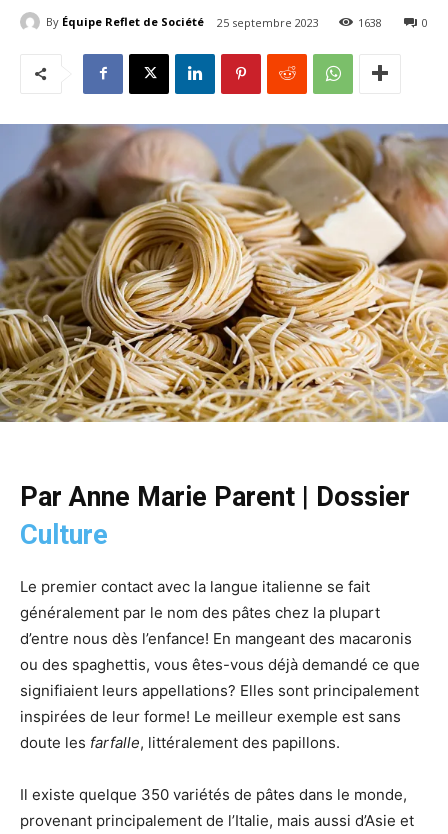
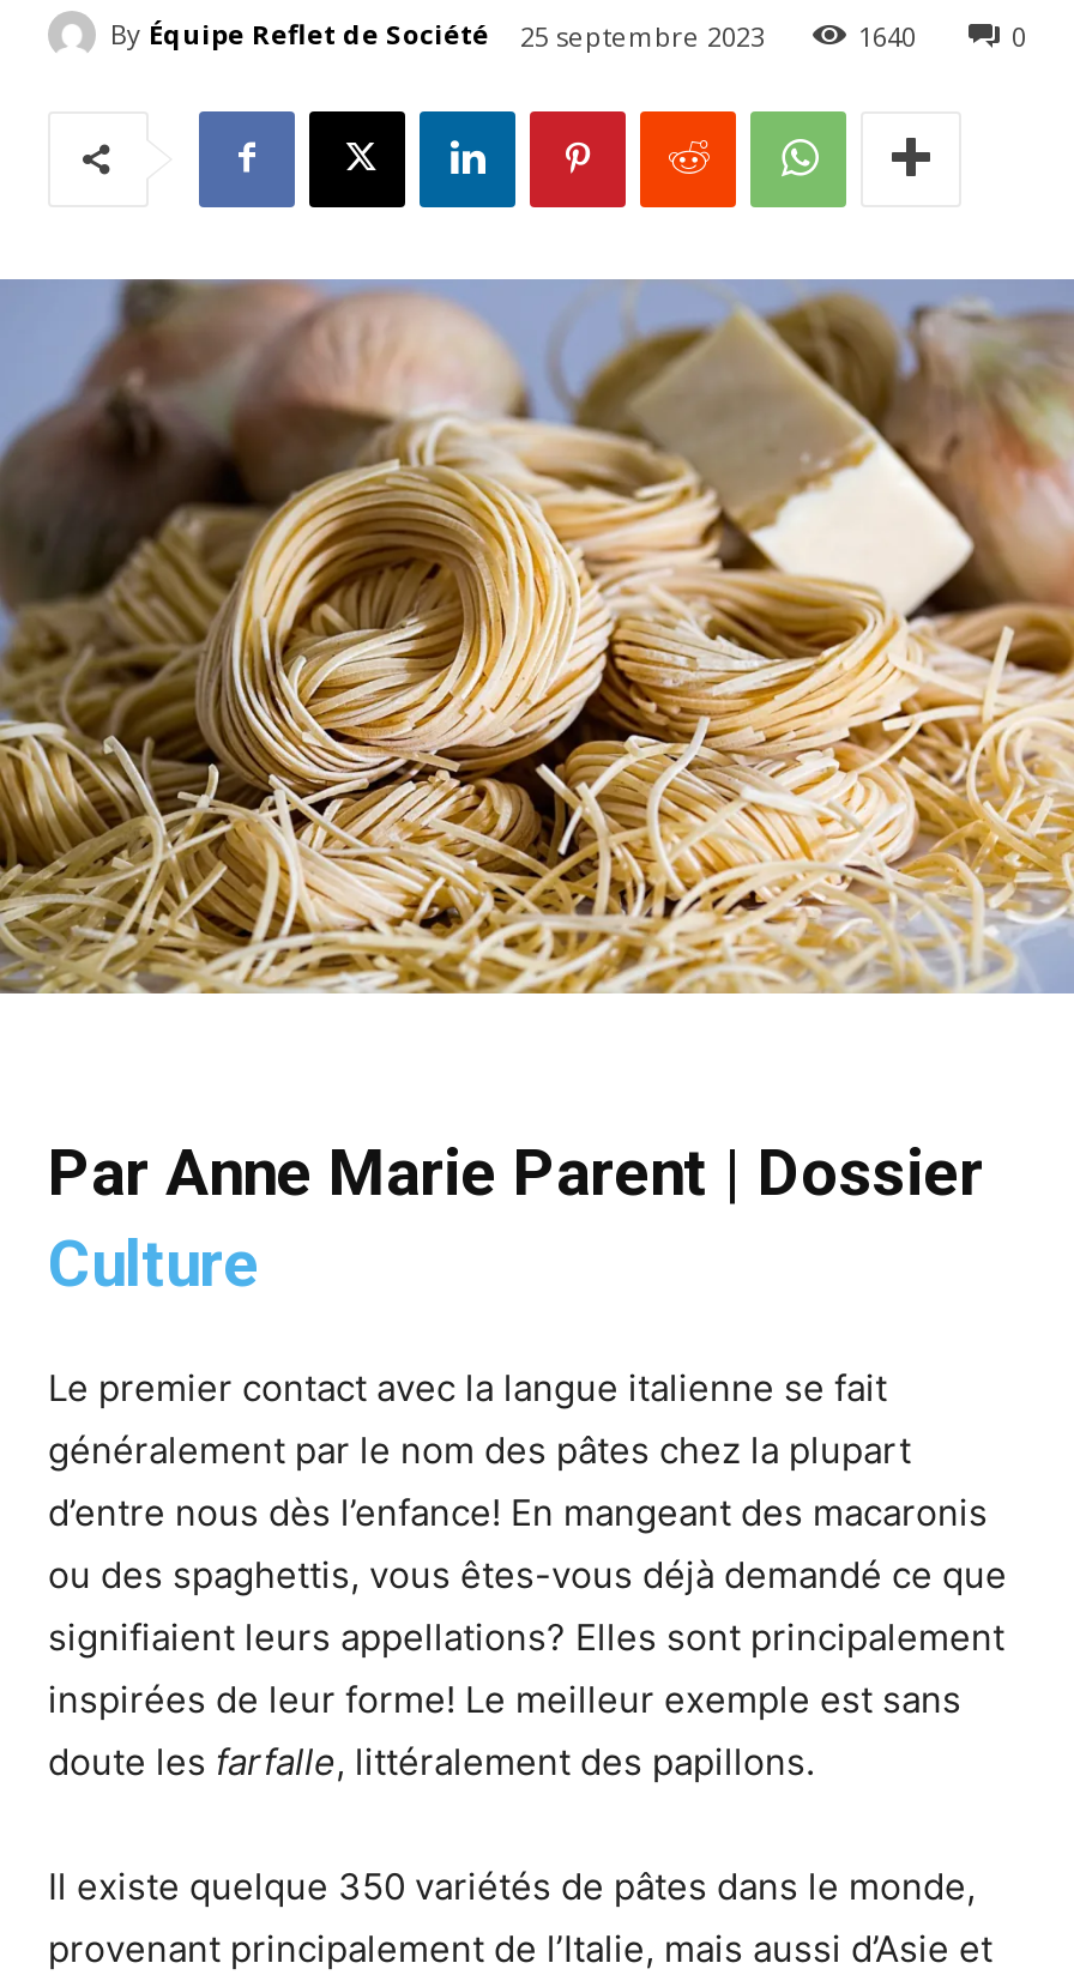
[358,15,382,30] 1638 -> [858,17,916,53] 1640

